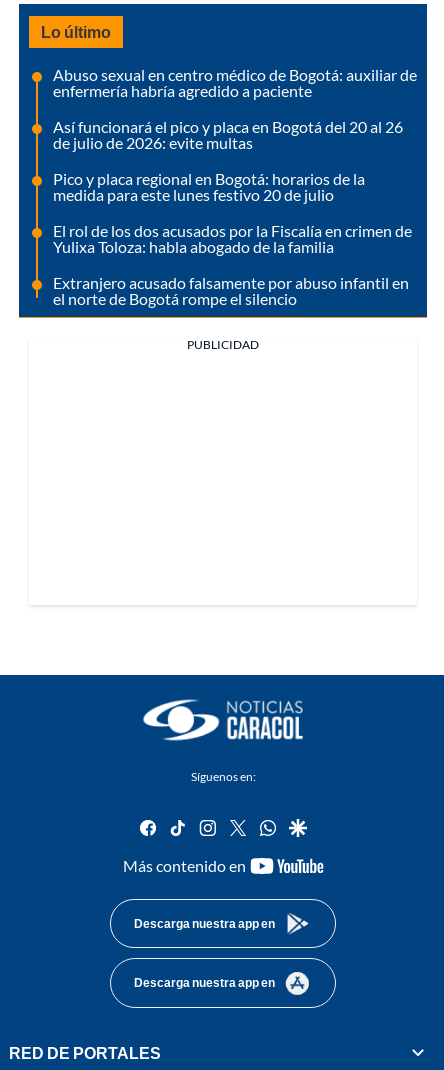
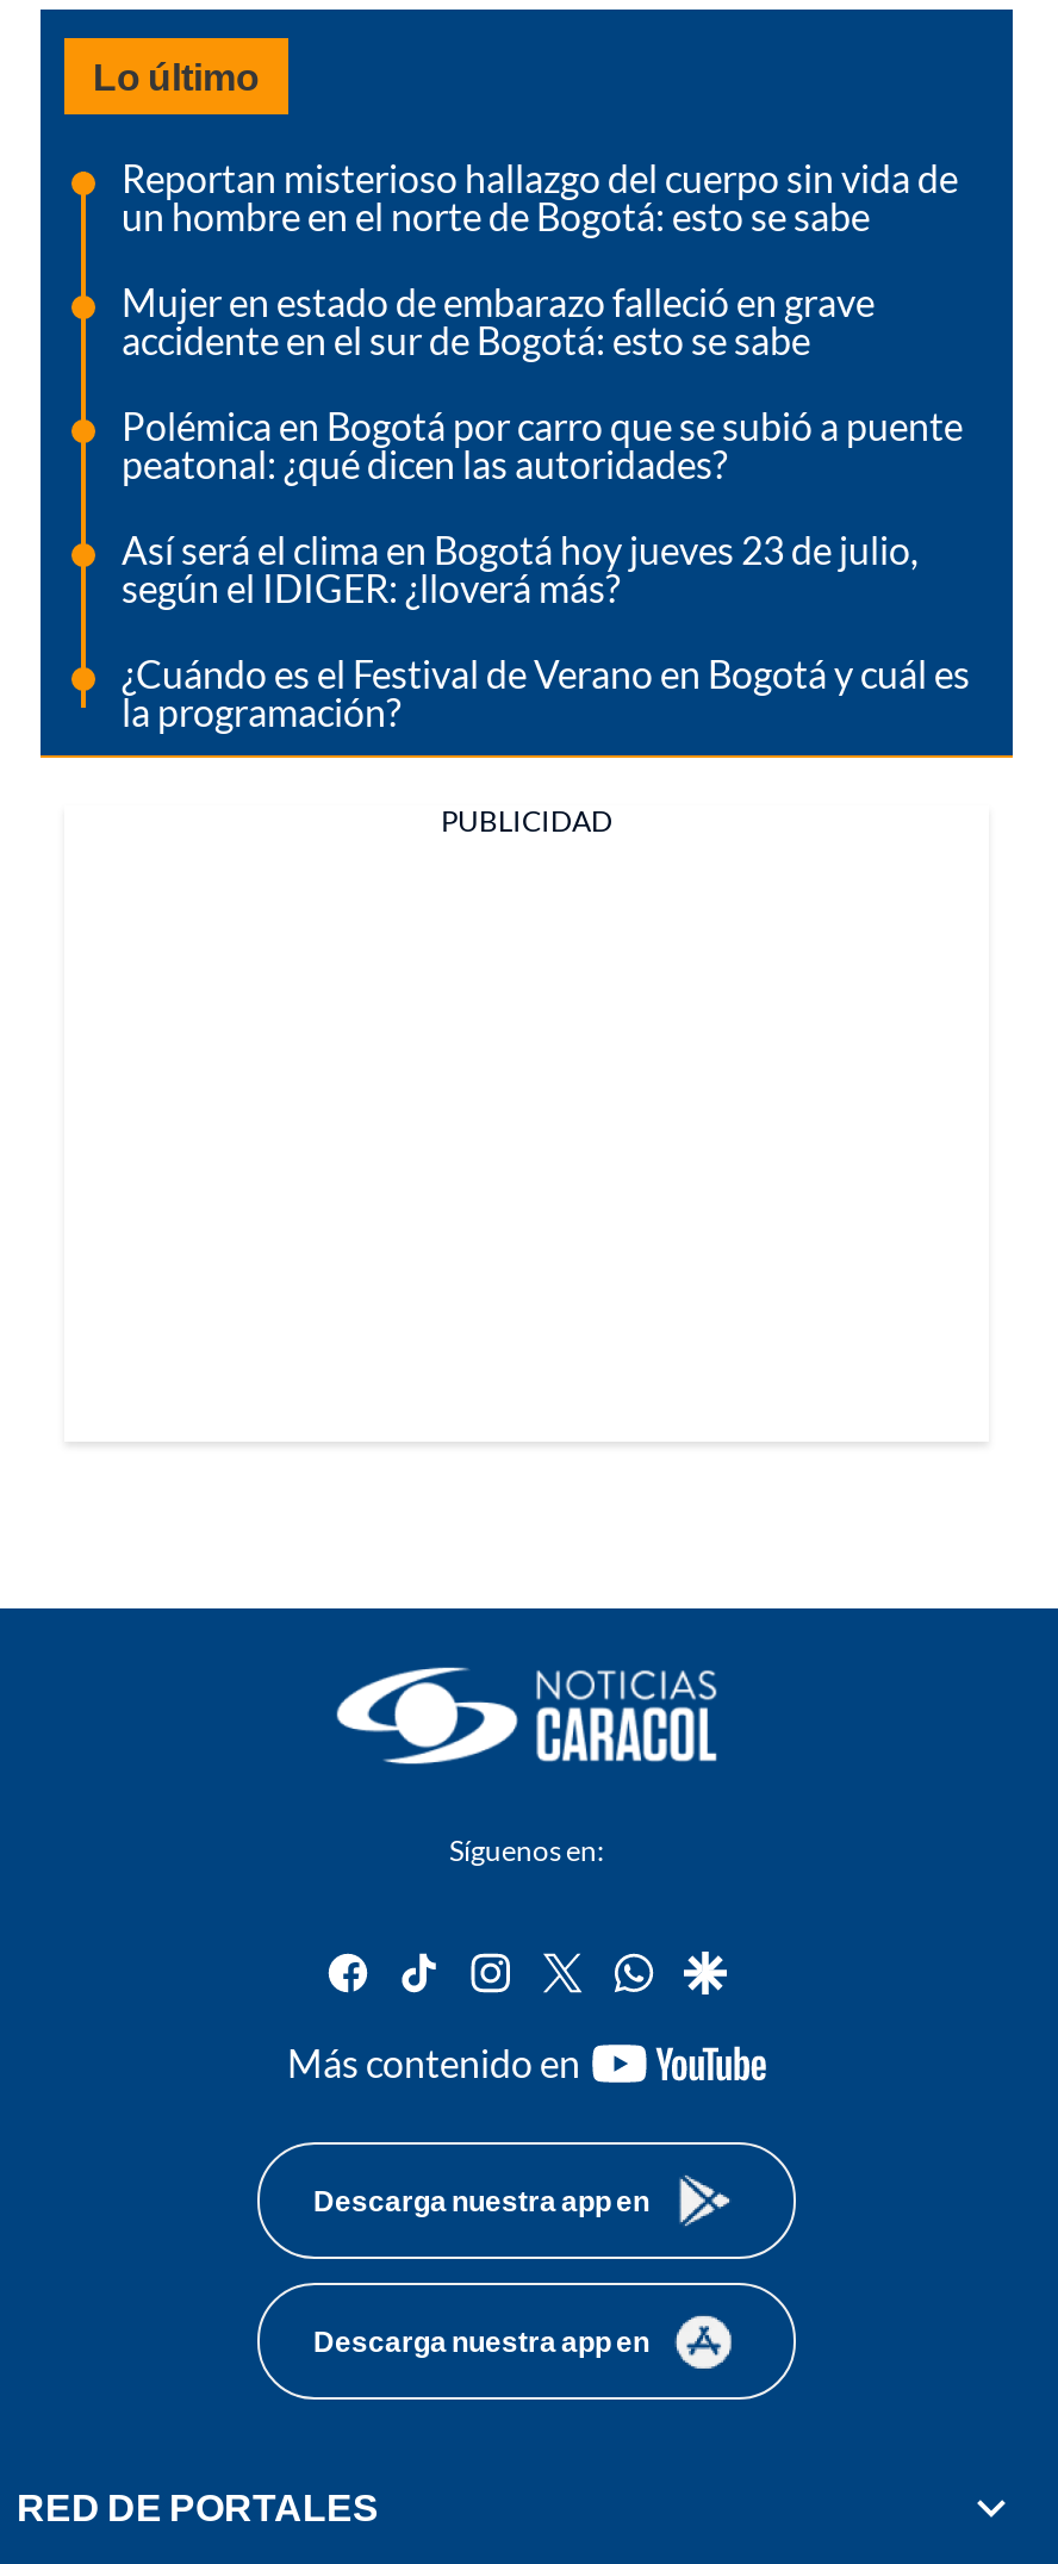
[53,65,417,100] Abuso sexual en centro médico de Bogotá: auxiliar de | enfermería habría agredido a paciente -> [122,155,958,238] Reportan misterioso hallazgo del cuerpo sin vida de | un hombre en el norte de Bogotá: esto se sabe
[53,117,403,152] Así funcionará el pico y placa en Bogotá del 20 al 26 | de julio de 2026: evite multas -> [122,279,875,362] Mujer en estado de embarazo falleció en grave | accidente en el sur de Bogotá: esto se sabe
[53,169,365,204] Pico y placa regional en Bogotá: horarios de la | medida para este lunes festivo 20 de julio -> [122,402,963,486] Polémica en Bogotá por carro que se subió a puente | peatonal: ¿qué dicen las autoridades?
[53,221,412,256] El rol de los dos acusados por la Fiscalía en crimen de | Yulixa Toloza: habla abogado de la familia -> [122,526,917,610] Así será el clima en Bogotá hoy jueves 23 de julio, | según el IDIGER: ¿lloverá más?
[53,273,409,308] Extranjero acusado falsamente por abuso infantil en | el norte de Bogotá rompe el silencio -> [122,650,970,734] ¿Cuándo es el Festival de Verano en Bogotá y cuál es | la programación?

